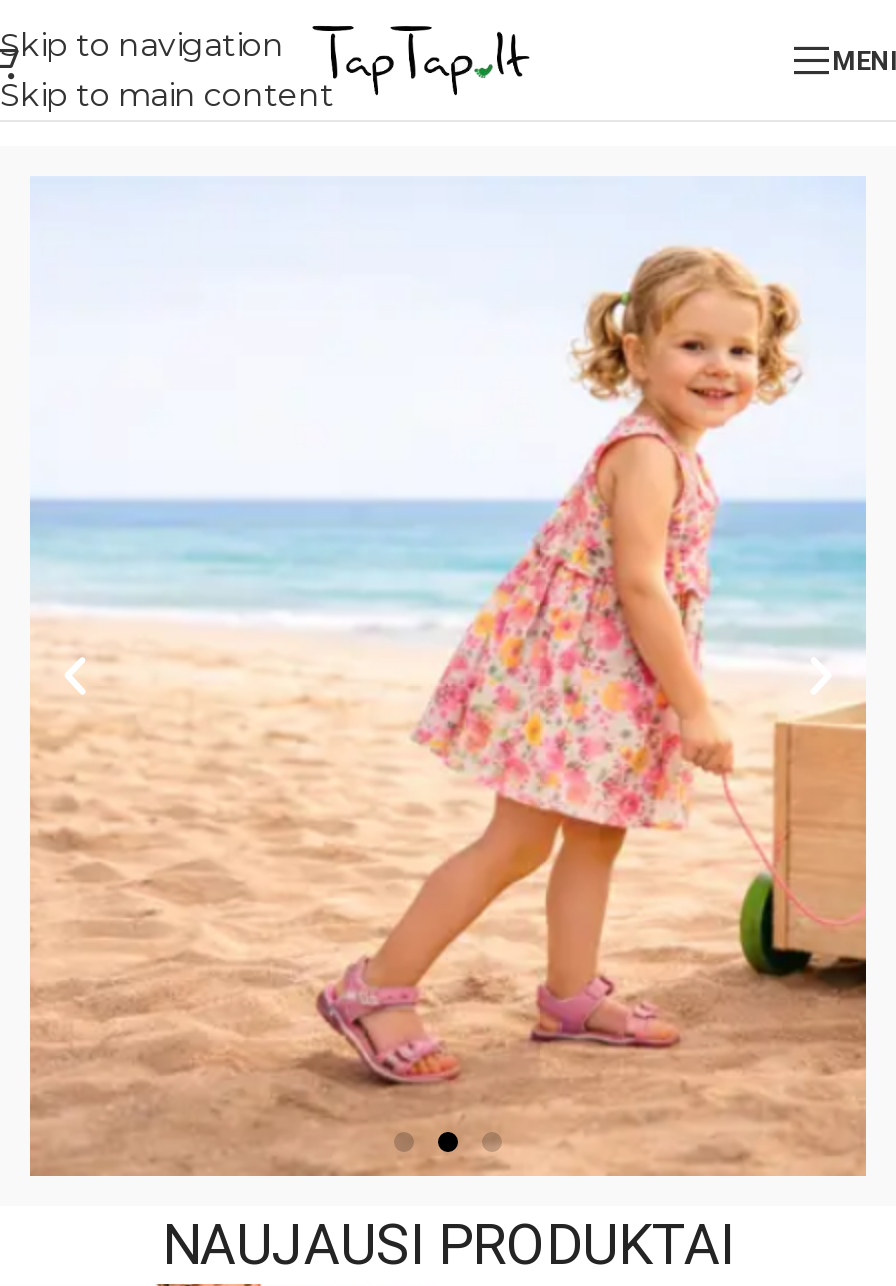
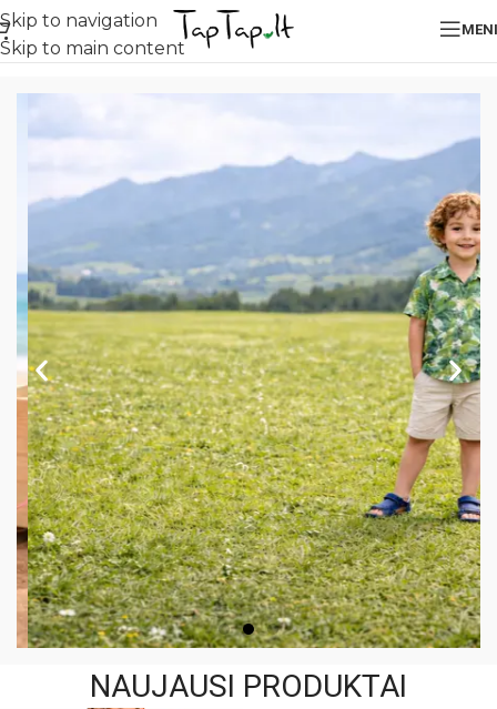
[28,240,868,1178] [image] -> [16,130,481,649] [image]

